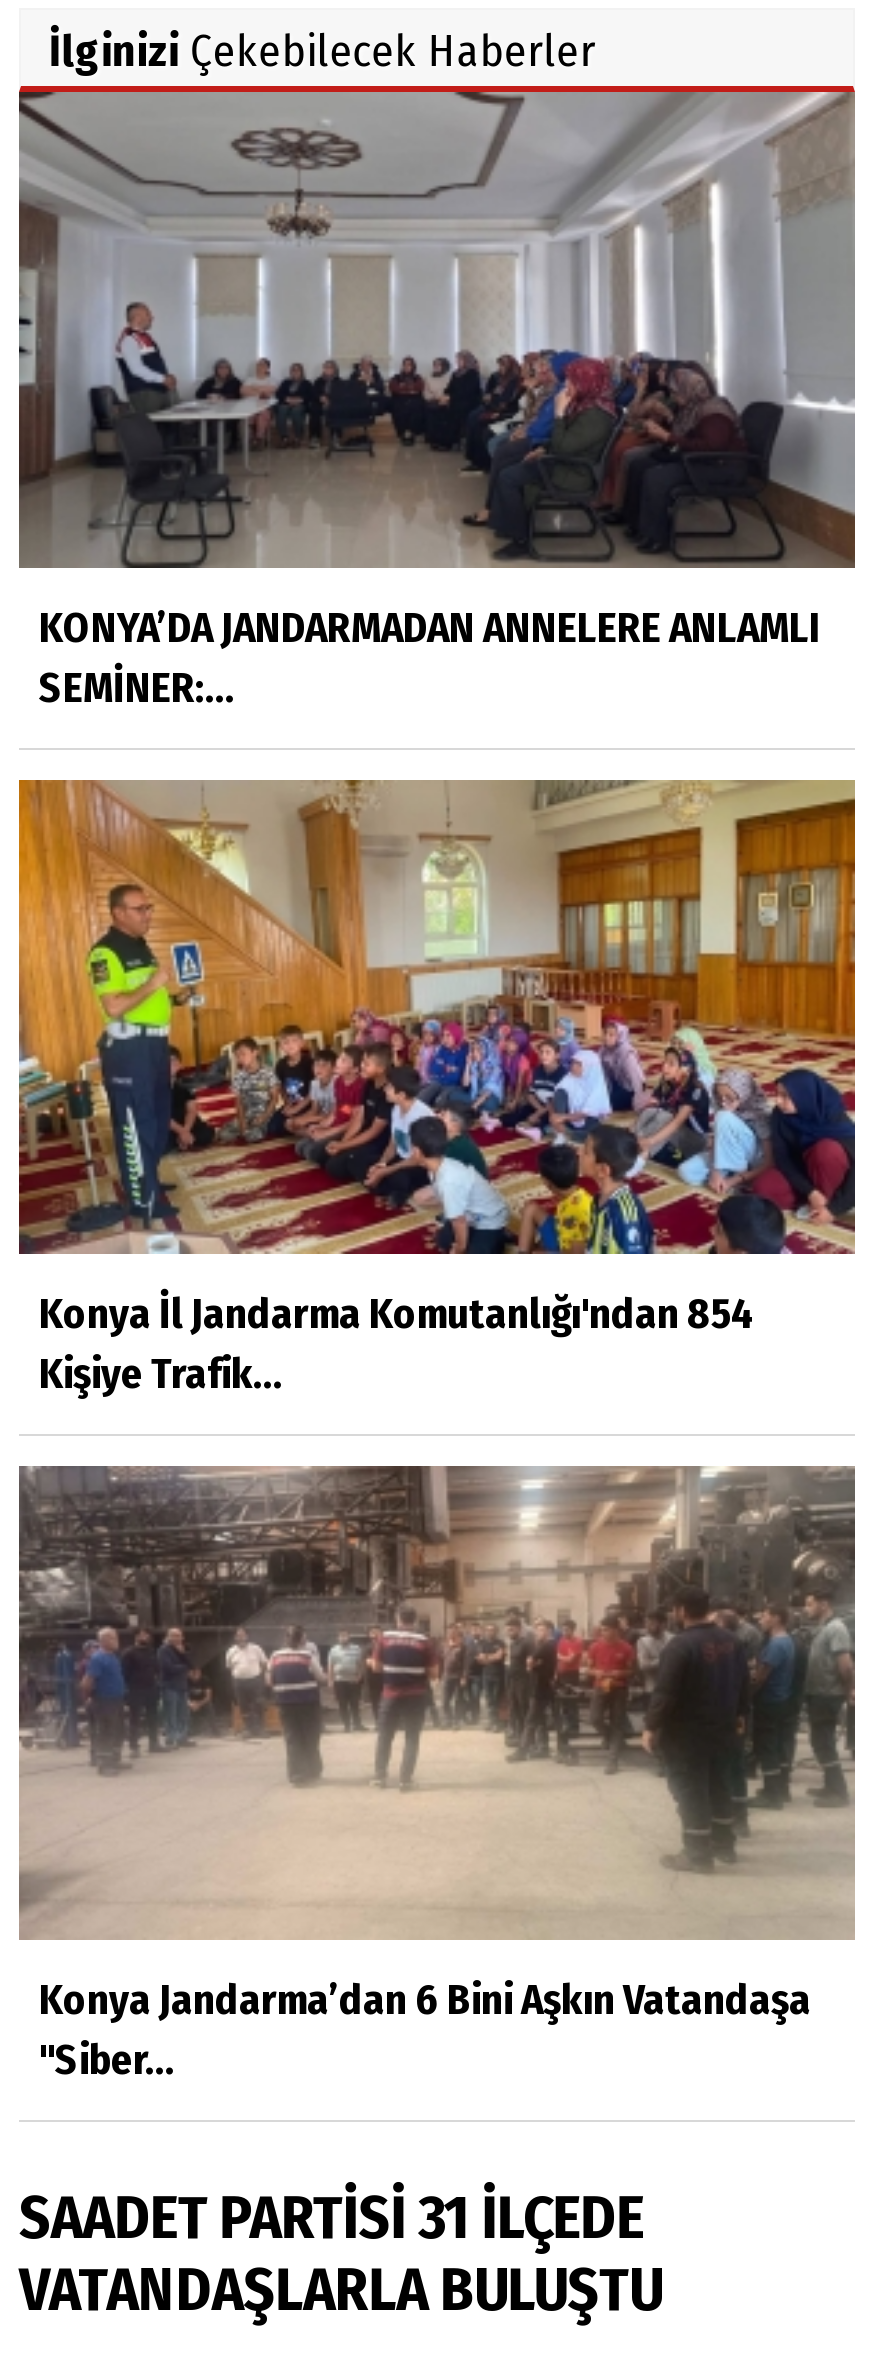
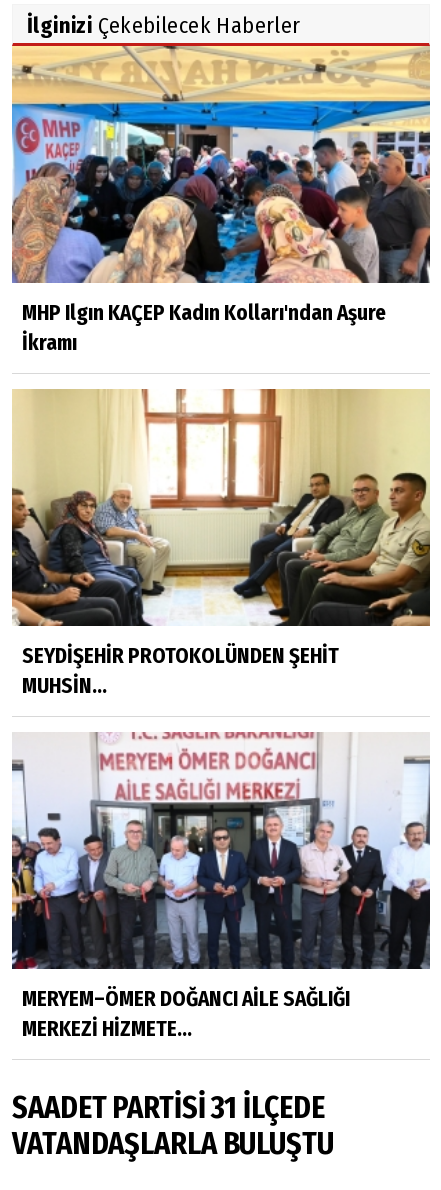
[17,90,857,714] [image] | KONYA’DA JANDARMADAN ANNELERE ANLAMLI | SEMİNER:... -> [11,45,431,356] [image] | MHP Ilgın KAÇEP Kadın Kolları'ndan Aşure | İkramı
[17,778,857,1400] [image] | Konya İl Jandarma Komutanlığı'ndan 854 | Kişiye Trafik... -> [11,389,430,699] [image] | SEYDİŞEHİR PROTOKOLÜNDEN ŞEHİT | MUHSİN...
[17,1464,857,2087] [image] | Konya Jandarma’dan 6 Bini Aşkın Vatandaşa | "Siber... -> [11,731,430,1042] [image] | MERYEM–ÖMER DOĞANCI AİLE SAĞLIĞI | MERKEZİ HİZMETE...

